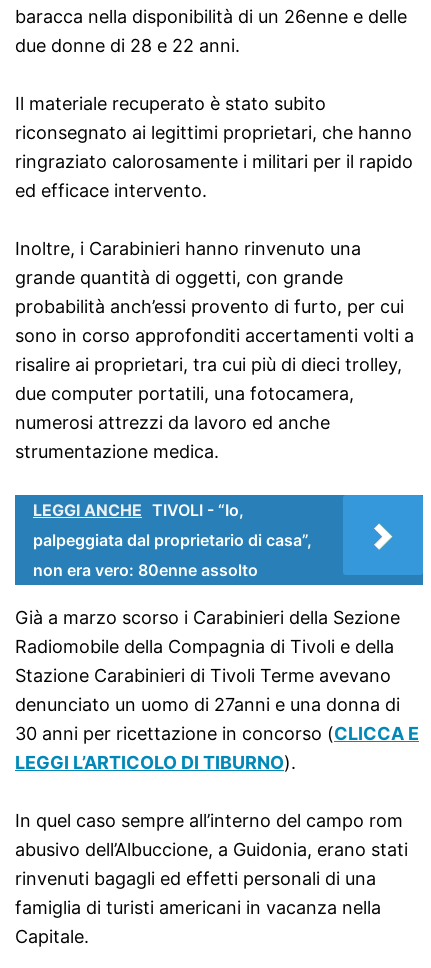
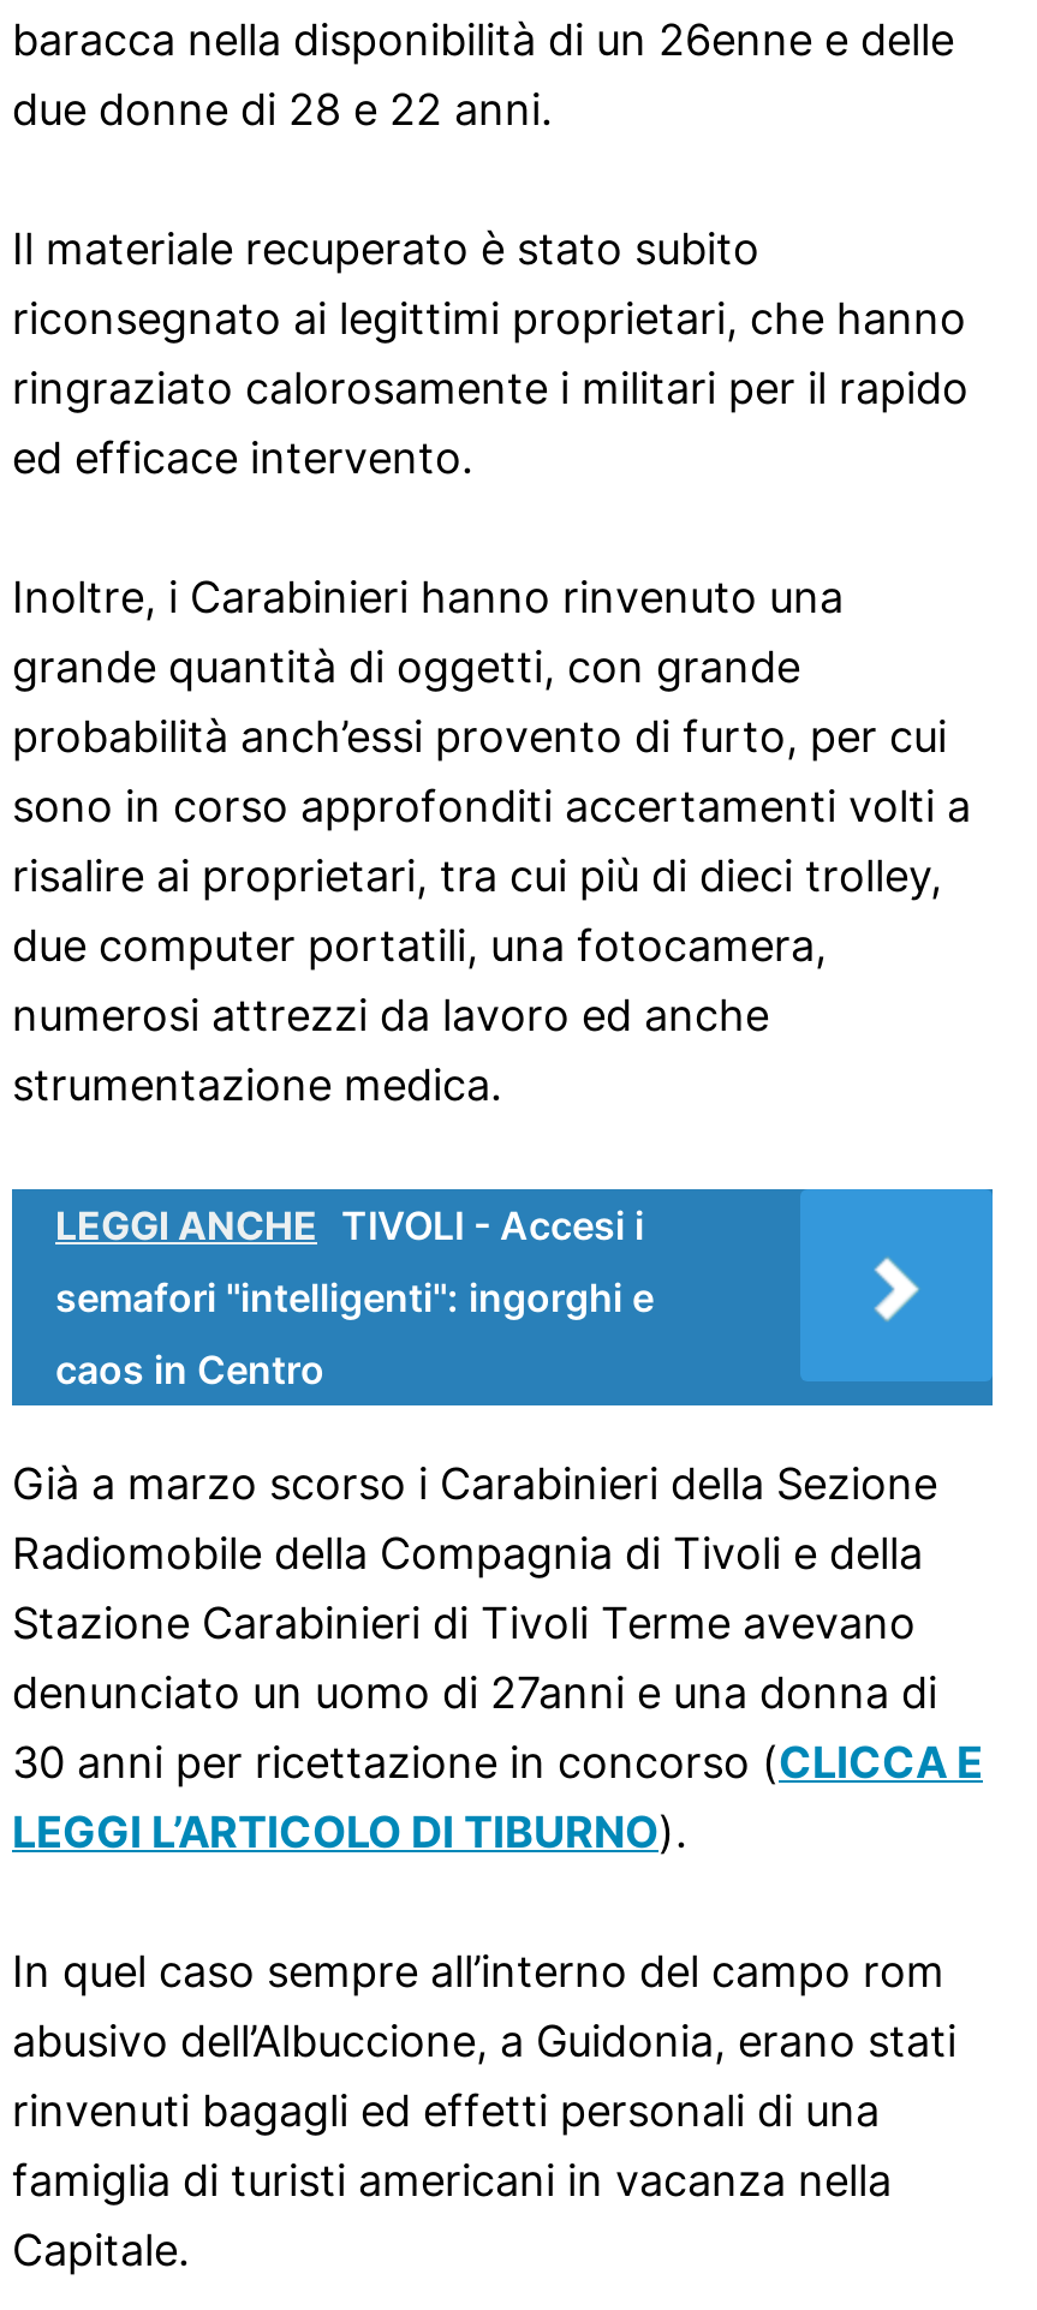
[33,500,244,520] LEGGI ANCHE TIVOLI - “Io, -> [55,1201,644,1249] LEGGI ANCHE TIVOLI - Accesi i
[33,530,312,550] palpeggiata dal proprietario di casa”, -> [55,1273,654,1321] semafori "intelligenti": ingorghi e
[33,560,258,580] non era vero: 80enne assolto -> [55,1345,324,1393] caos in Centro

